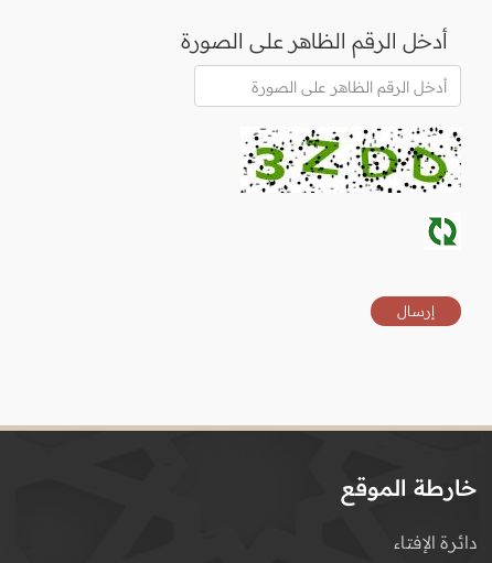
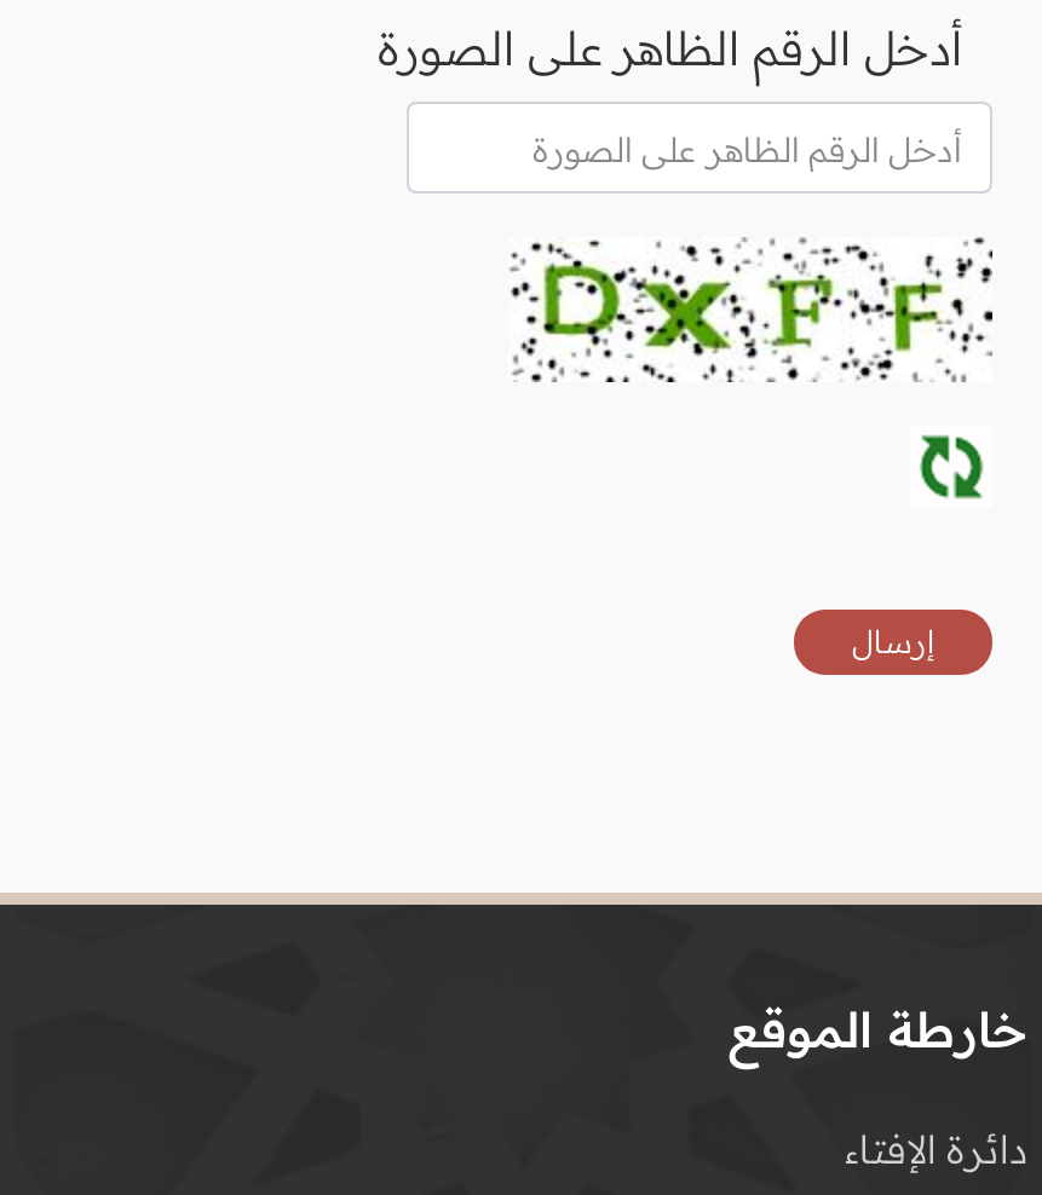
[240,127,461,194] [image] -> [508,235,995,385] [image]

